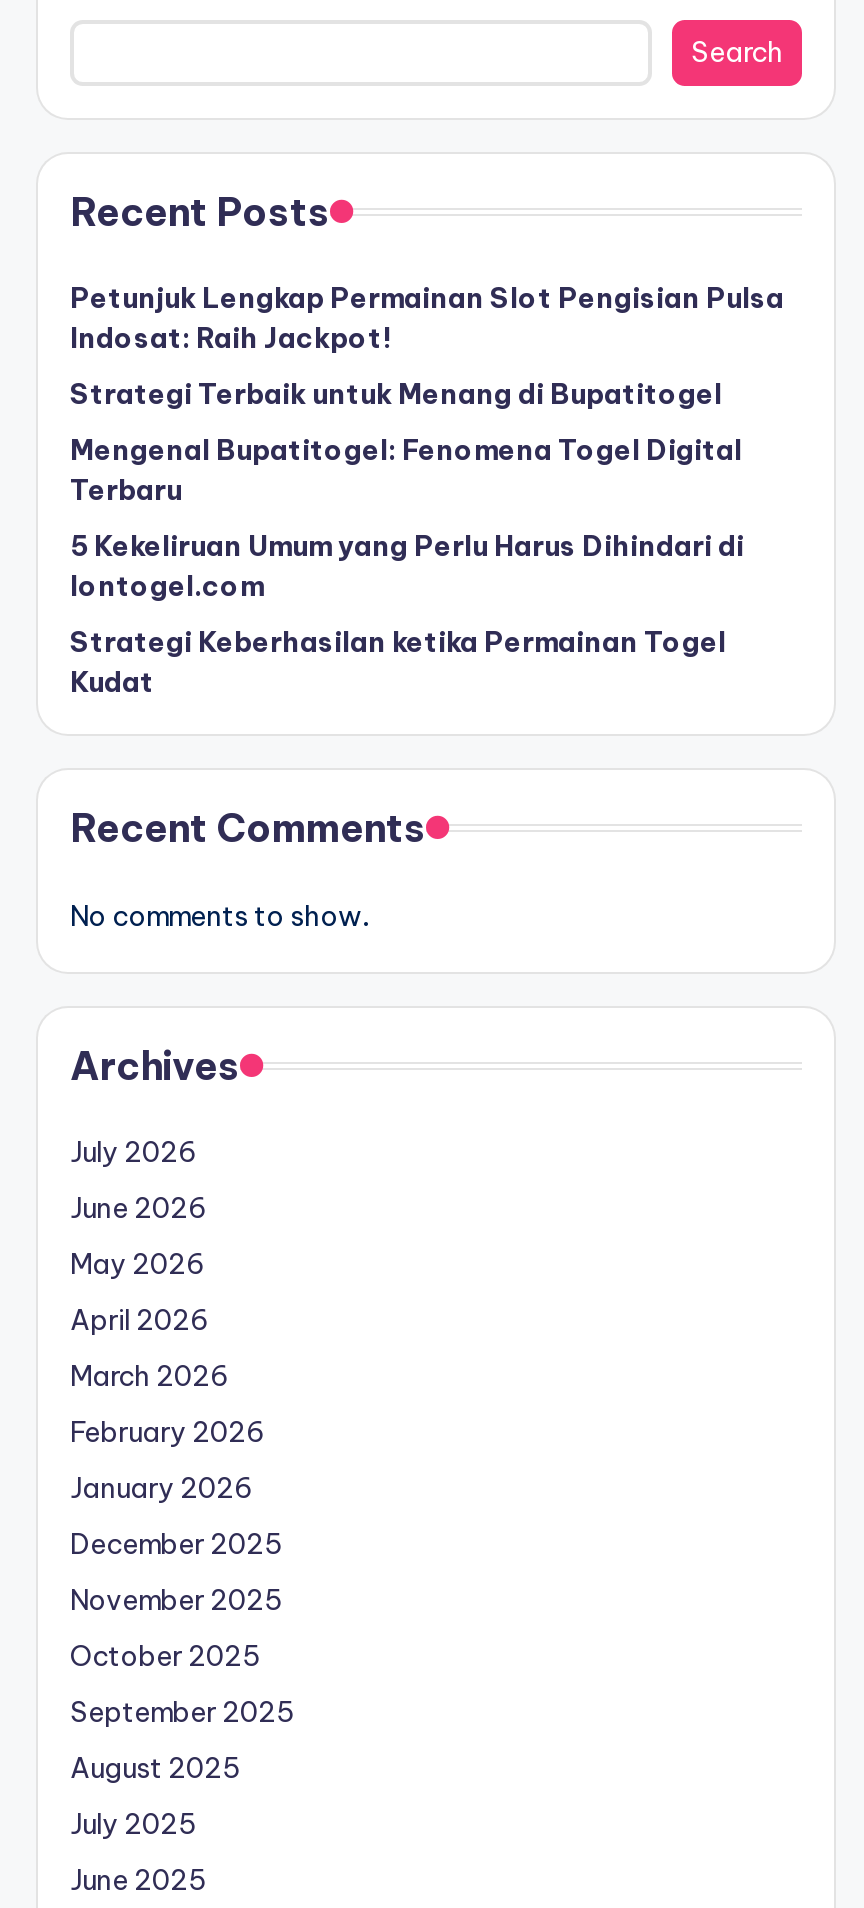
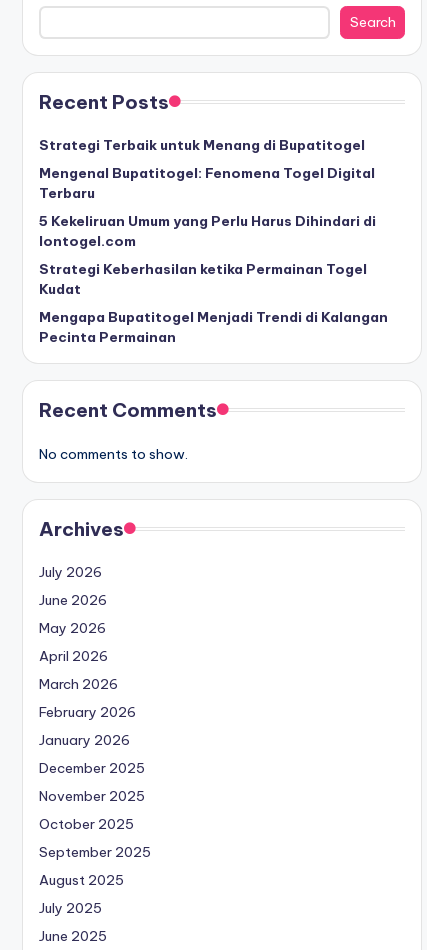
[70,280,784,356] Petunjuk Lengkap Permainan Slot Pengisian Pulsa | Indosat: Raih Jackpot! -> none
moved [70,376,744,700] -> [39,136,376,298]: Strategi Terbaik untuk Menang di Bupatitogel | Mengenal Bupatitogel: Fenomena Togel Digital | Terbaru | 5 Kekeliruan Umum yang Perlu Harus Dihindari di | Iontogel.com | Strategi Keberhasilan ketika Permainan Togel | Kudat
none -> [39,308,388,346] Mengapa Bupatitogel Menjadi Trendi di Kalangan | Pecinta Permainan

